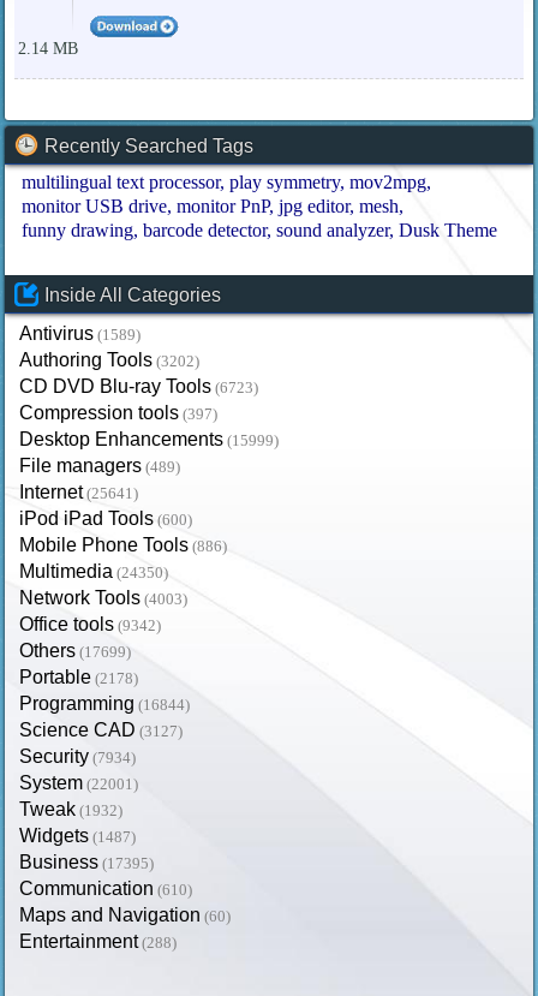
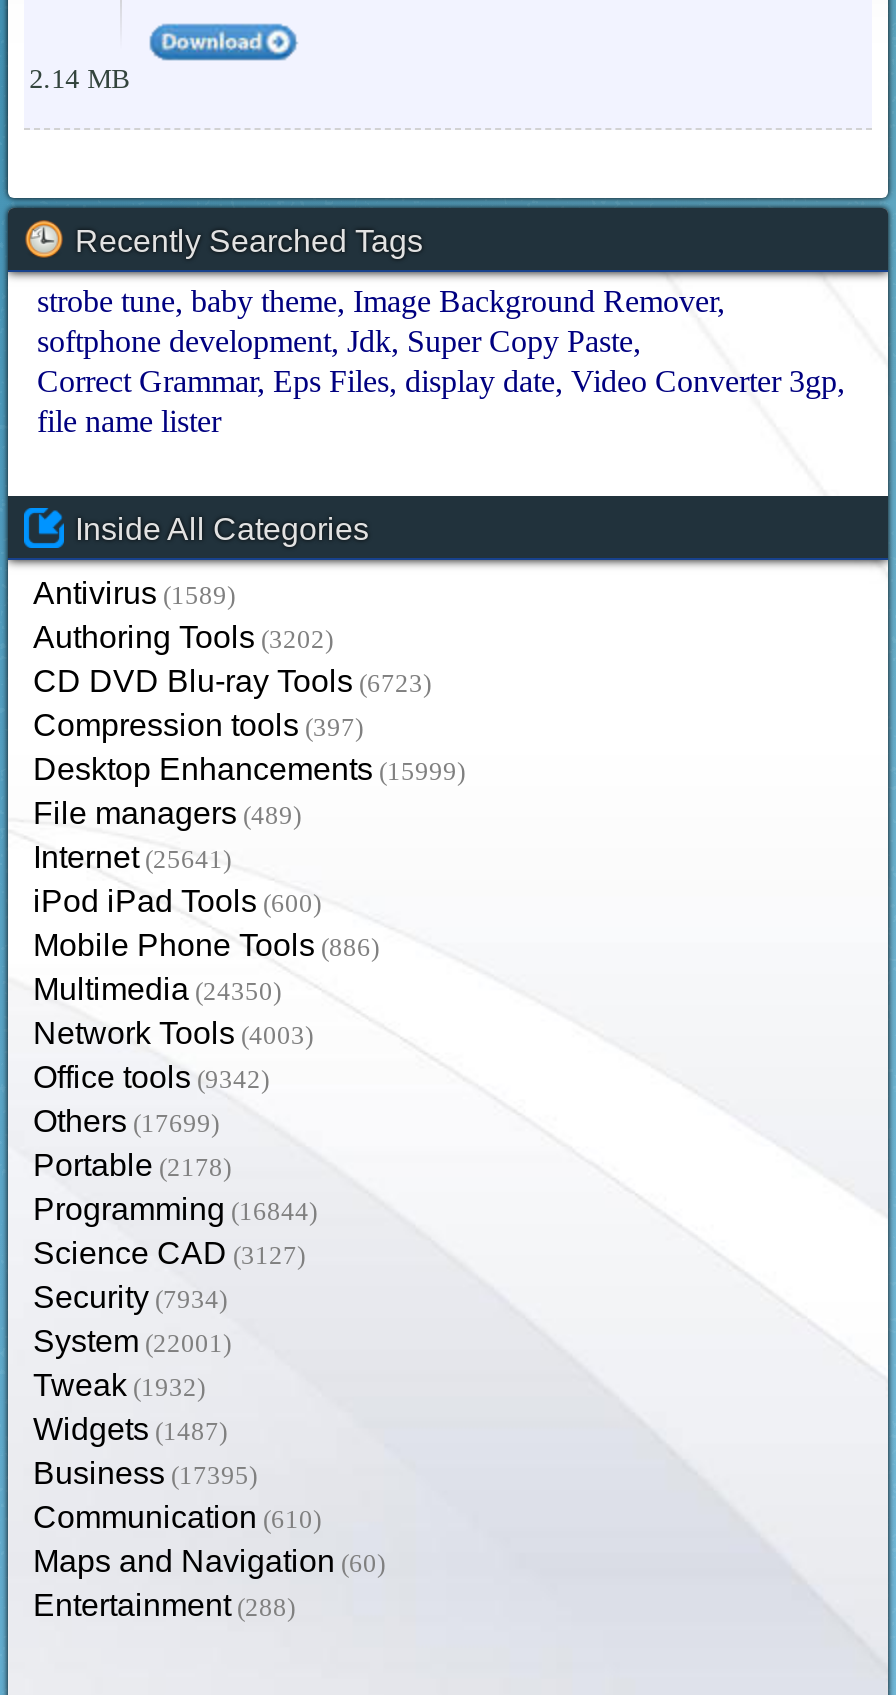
[22,172,498,240] multilingual text processor play symmetry mov2mpg | monitor USB drive monitor PnP jpg editor mesh | funny drawing barcode detector sound analyzer Dusk Theme -> [37,284,837,438] strobe tune baby theme Image Background Remover | softphone development Jdk Super Copy Paste | Correct Grammar Eps Files display date Video Converter 3gp | file name lister

